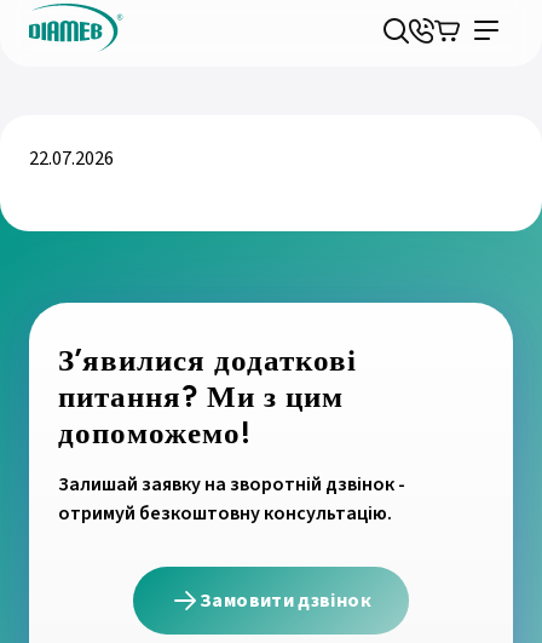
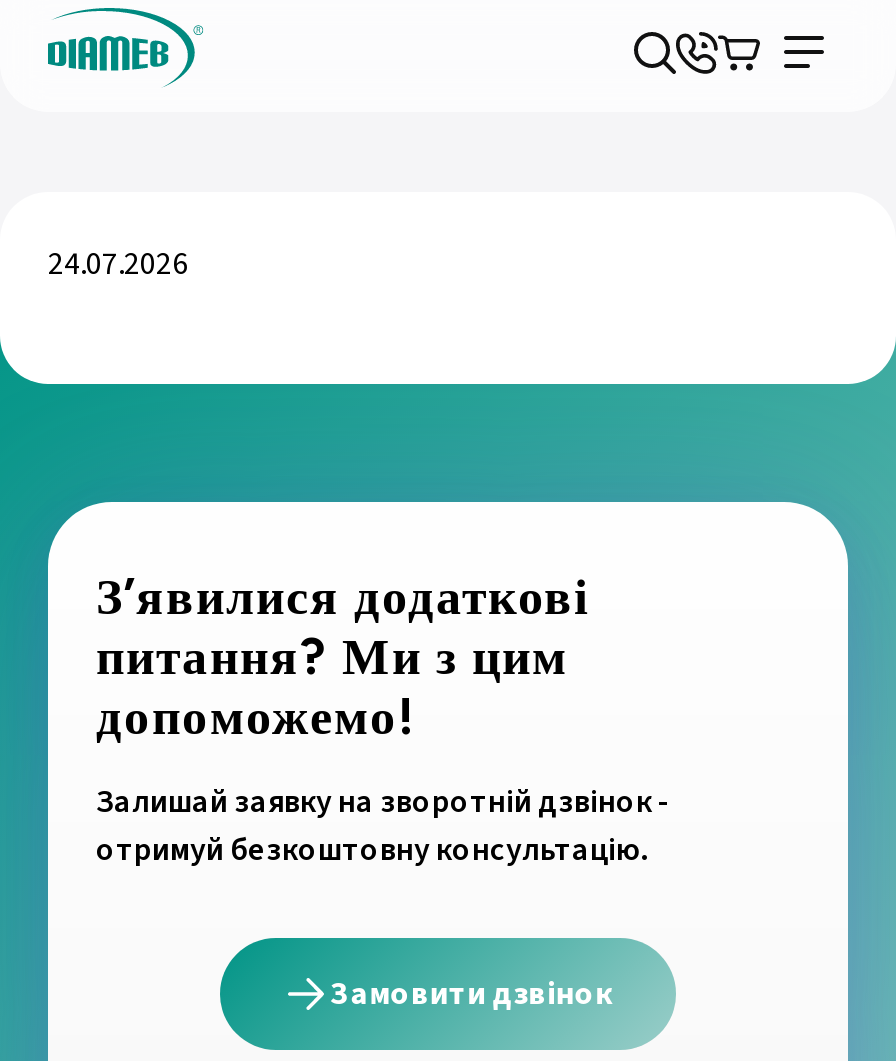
[29,145,114,172] 22.07.2026 -> [48,242,188,286] 24.07.2026

